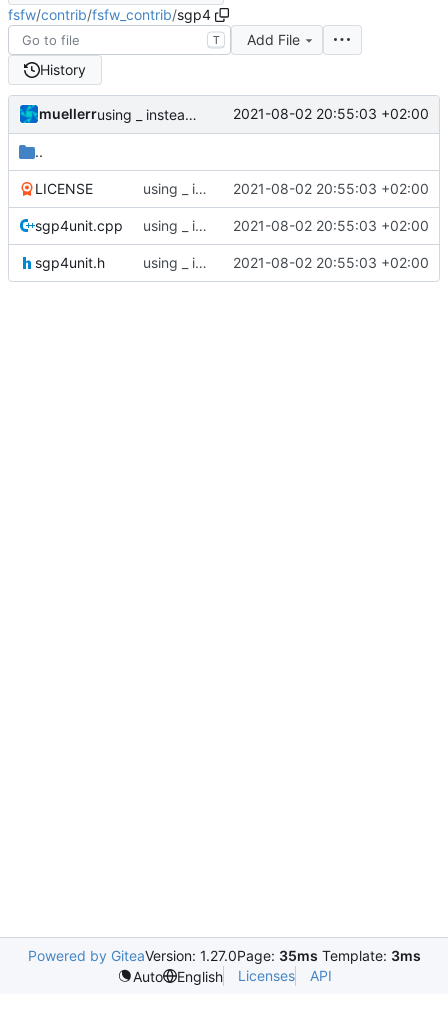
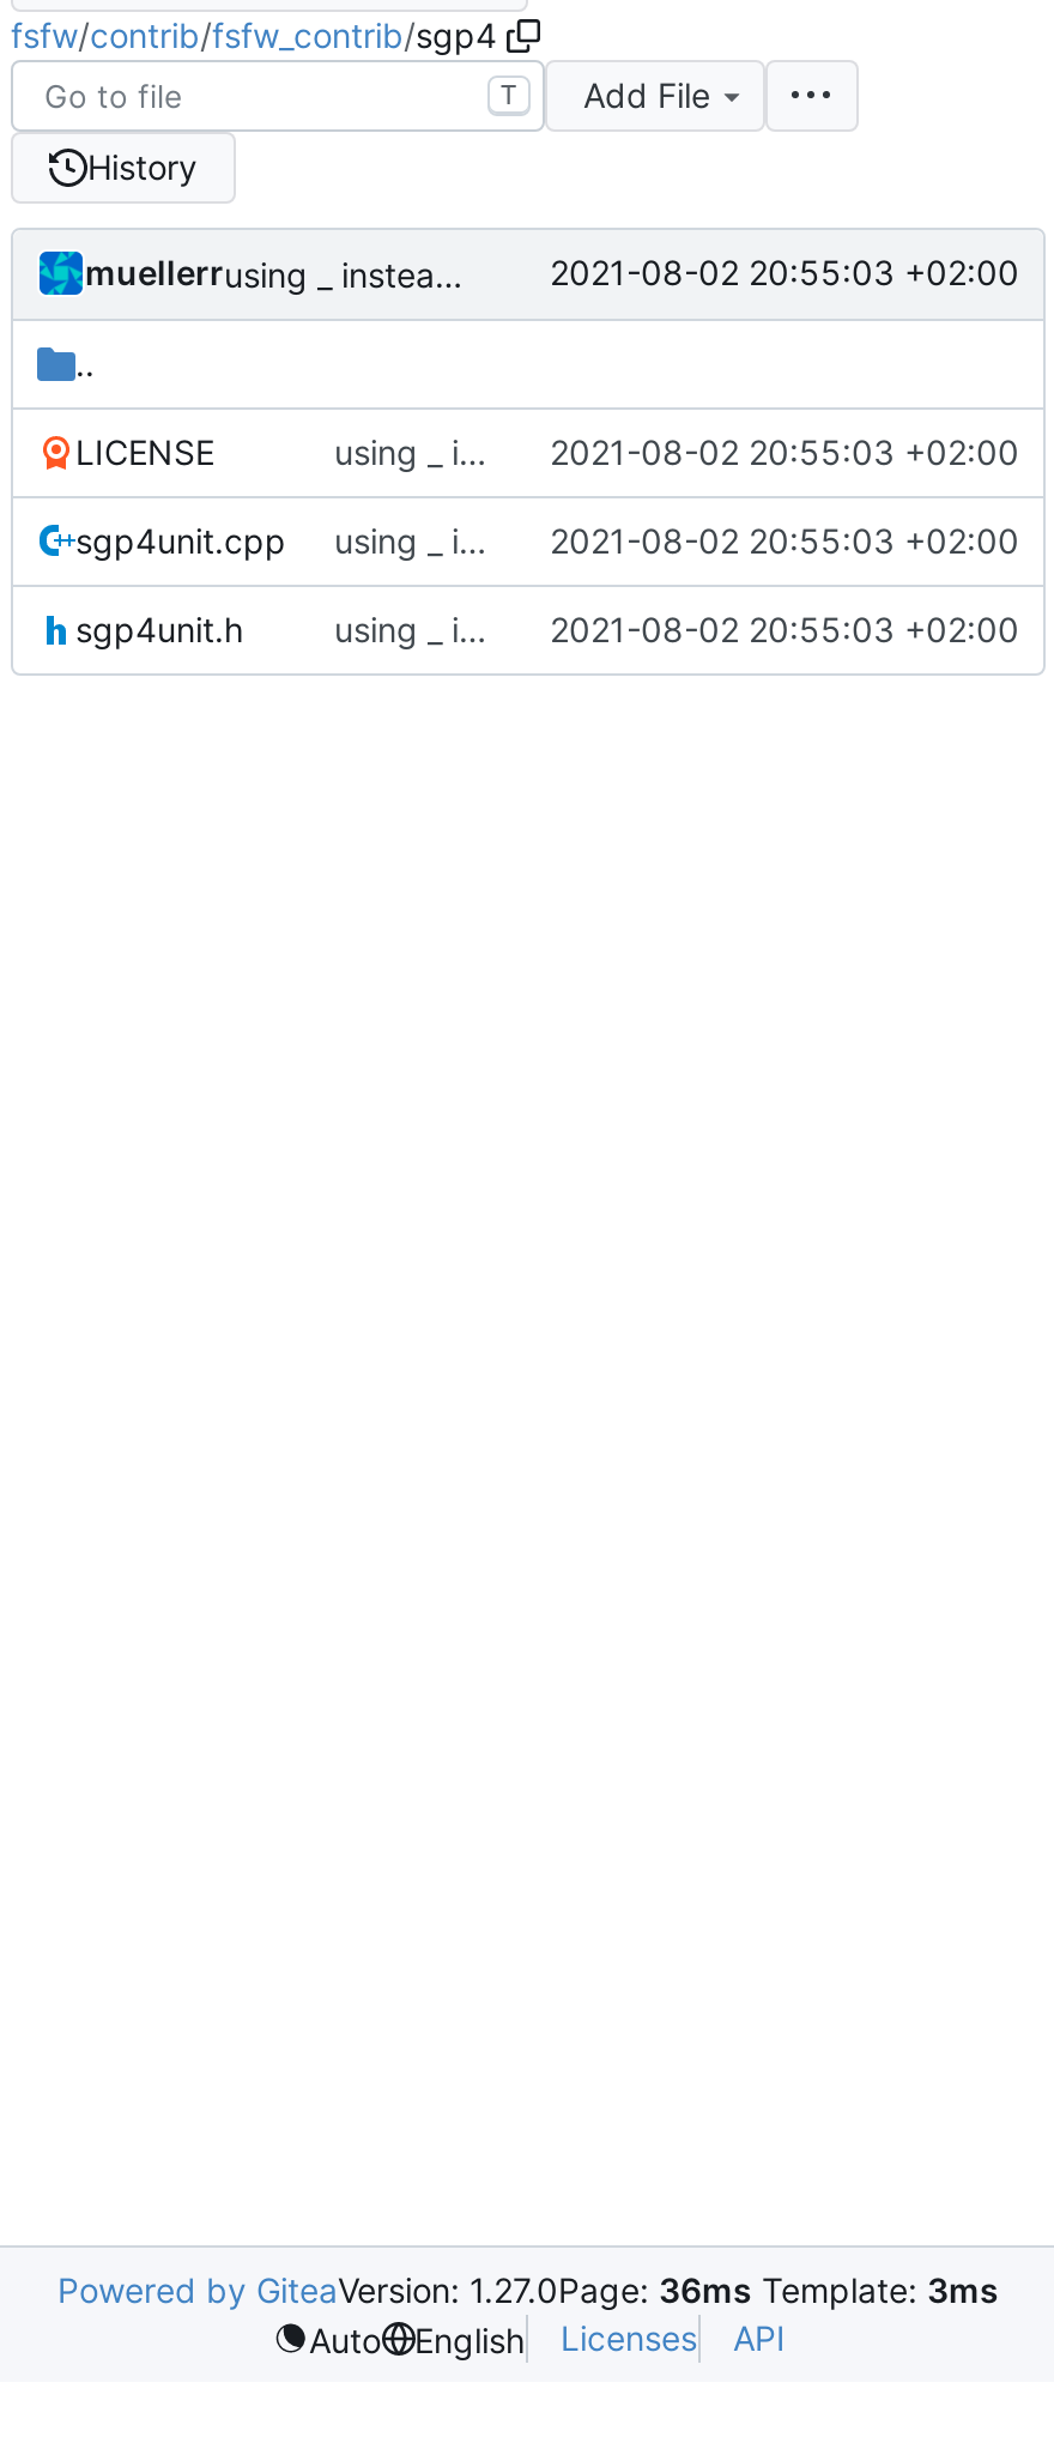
[27,947,420,964] Powered by GiteaVersion: 1.27.0Page: 35ms Template: 3ms -> [57,2269,999,2310] Powered by GiteaVersion: 1.27.0Page: 36ms Template: 3ms

